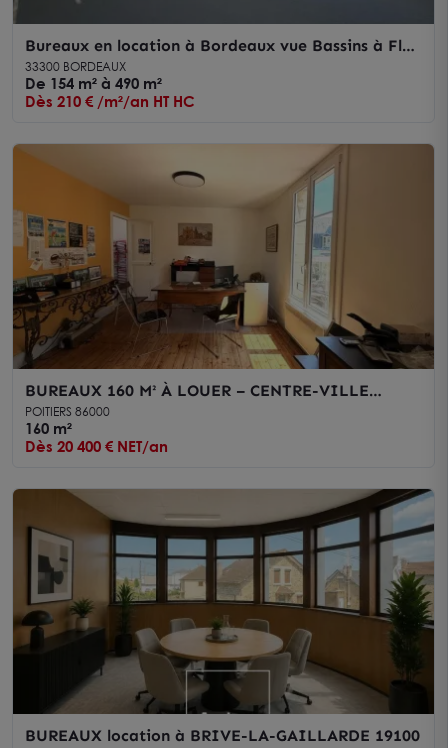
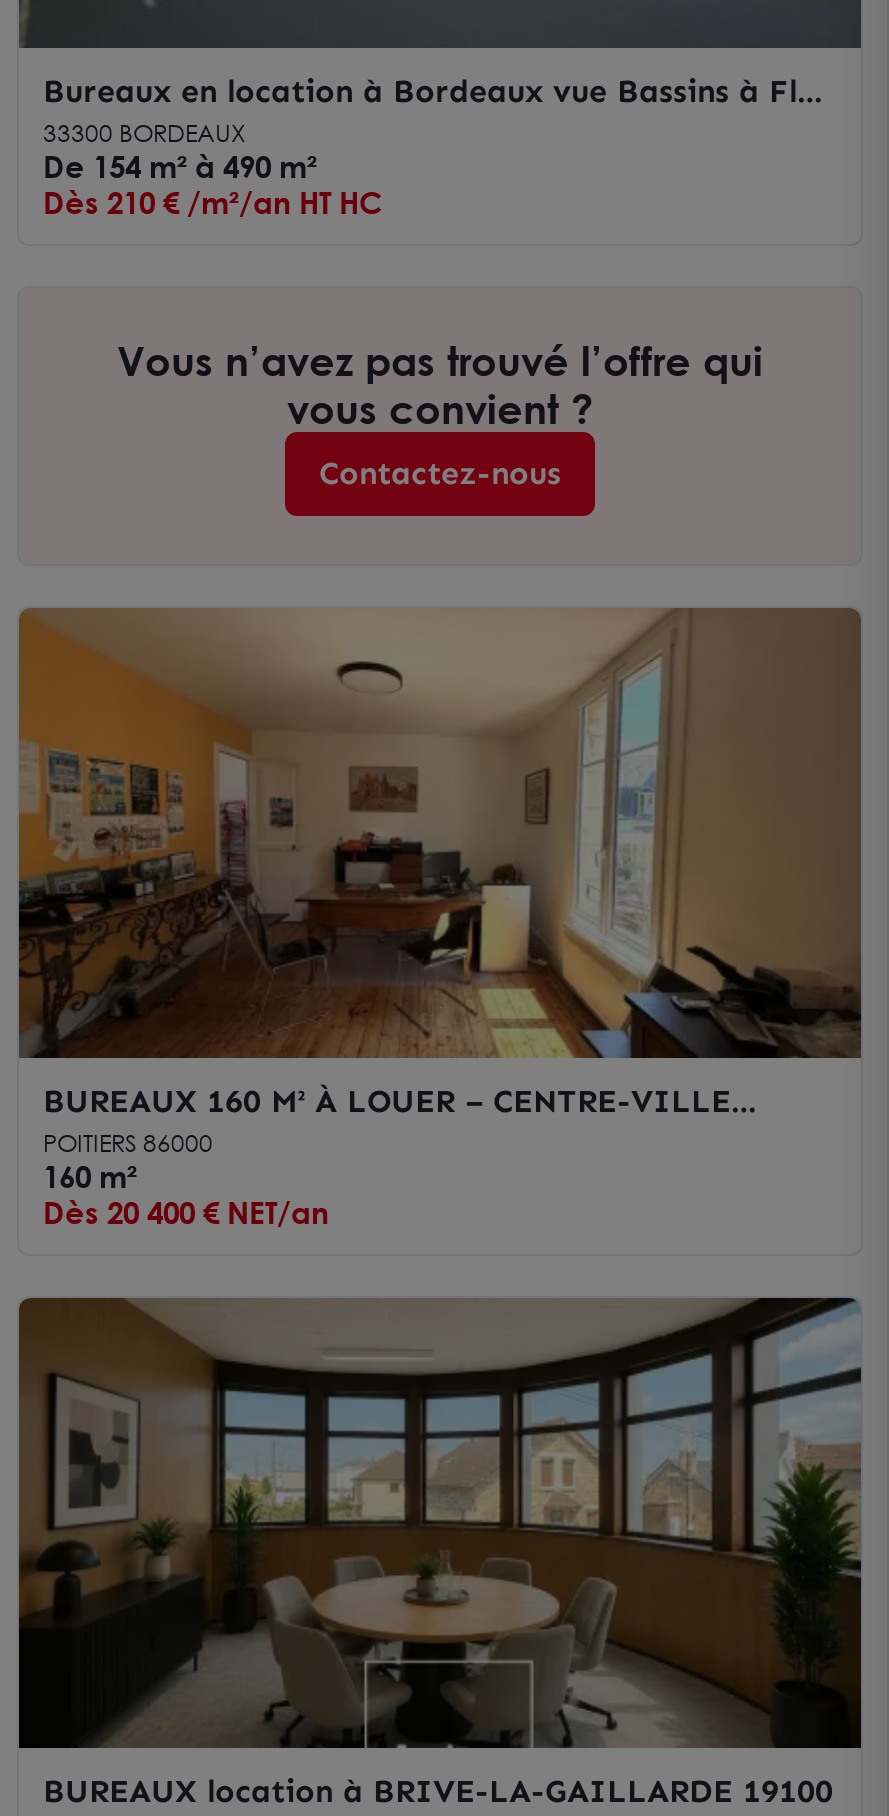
none -> [117,336,763,492] Vous n’avez pas trouvé l’offre qui | vous convient ? | Contactez-nous

